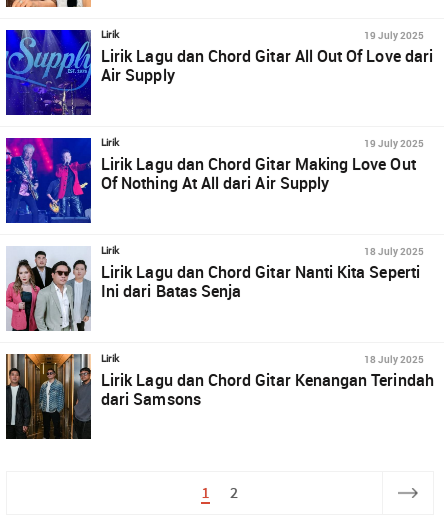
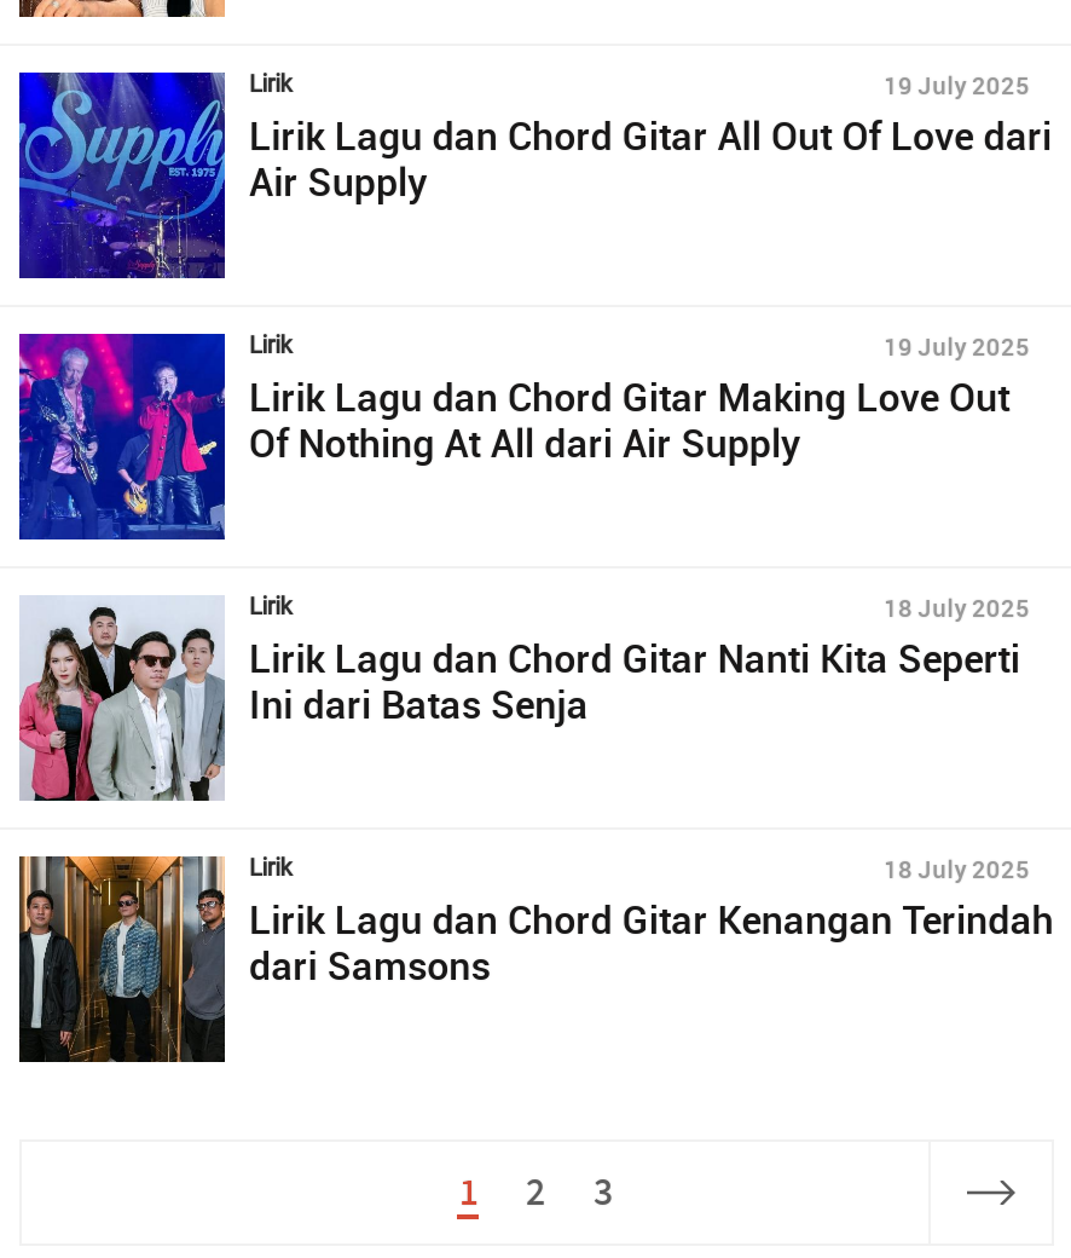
none -> [594,1166,613,1217] 3

